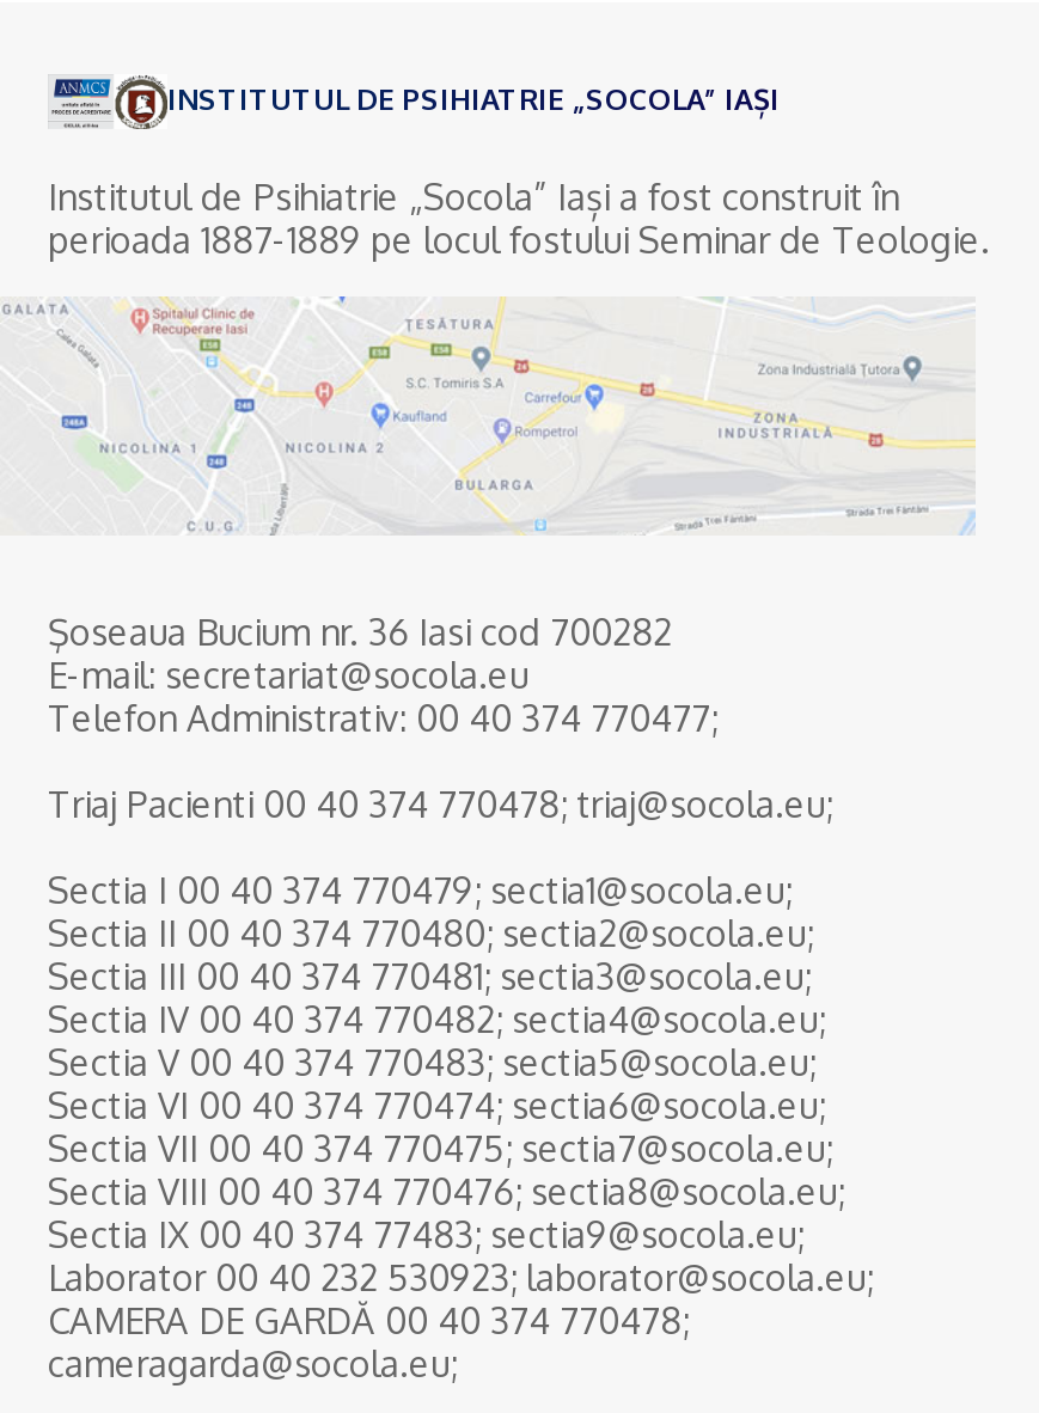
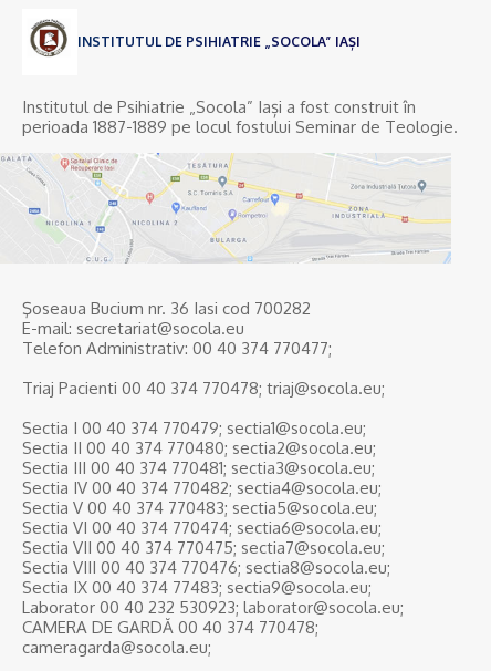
[48,53,160,131] [image] -> [22,19,74,58] [image]

